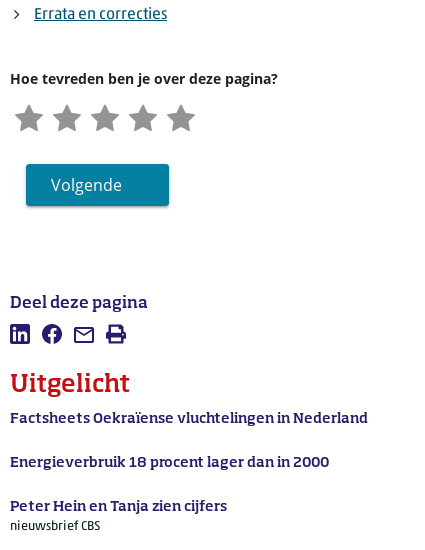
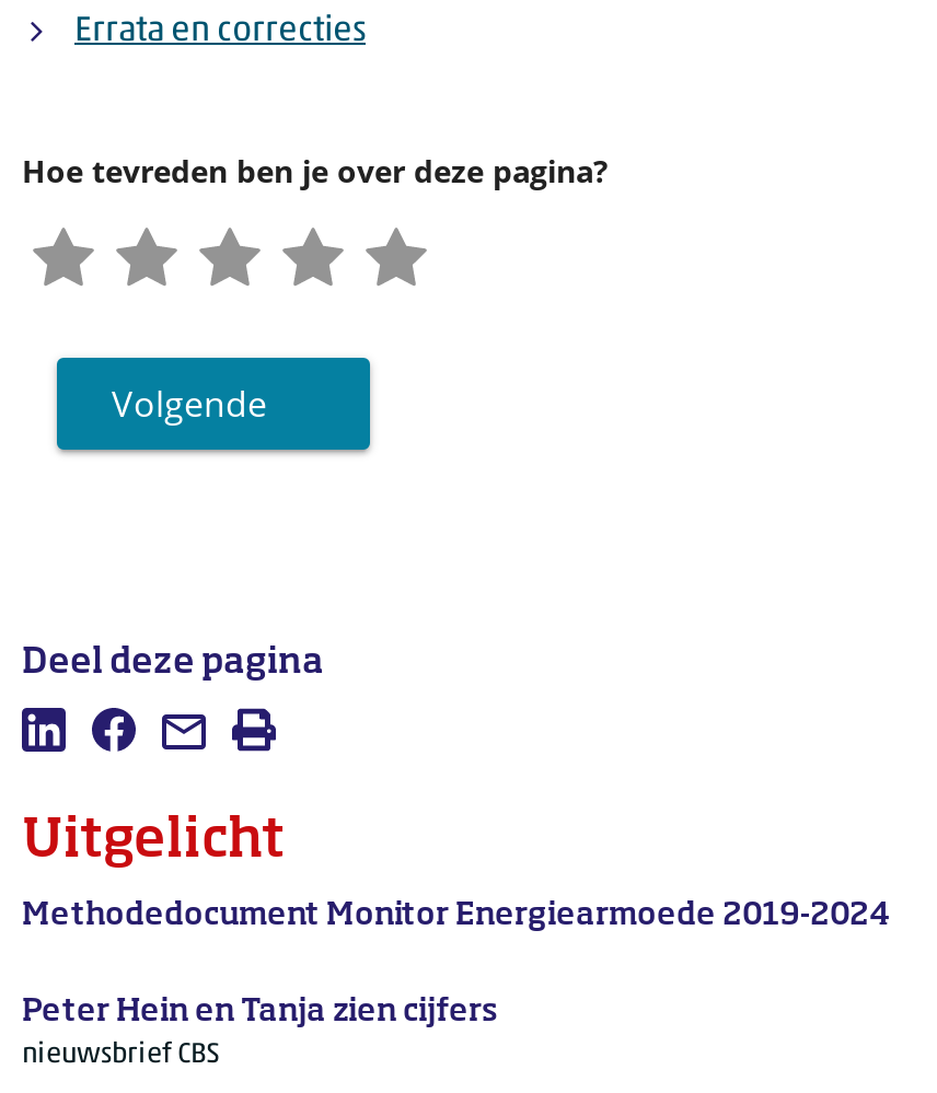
[10,411,368,469] Factsheets Oekraïense vluchtelingen in Nederland | Energieverbruik 18 procent lager dan in 2000 -> [22,899,891,930] Methodedocument Monitor Energiearmoede 2019-2024

